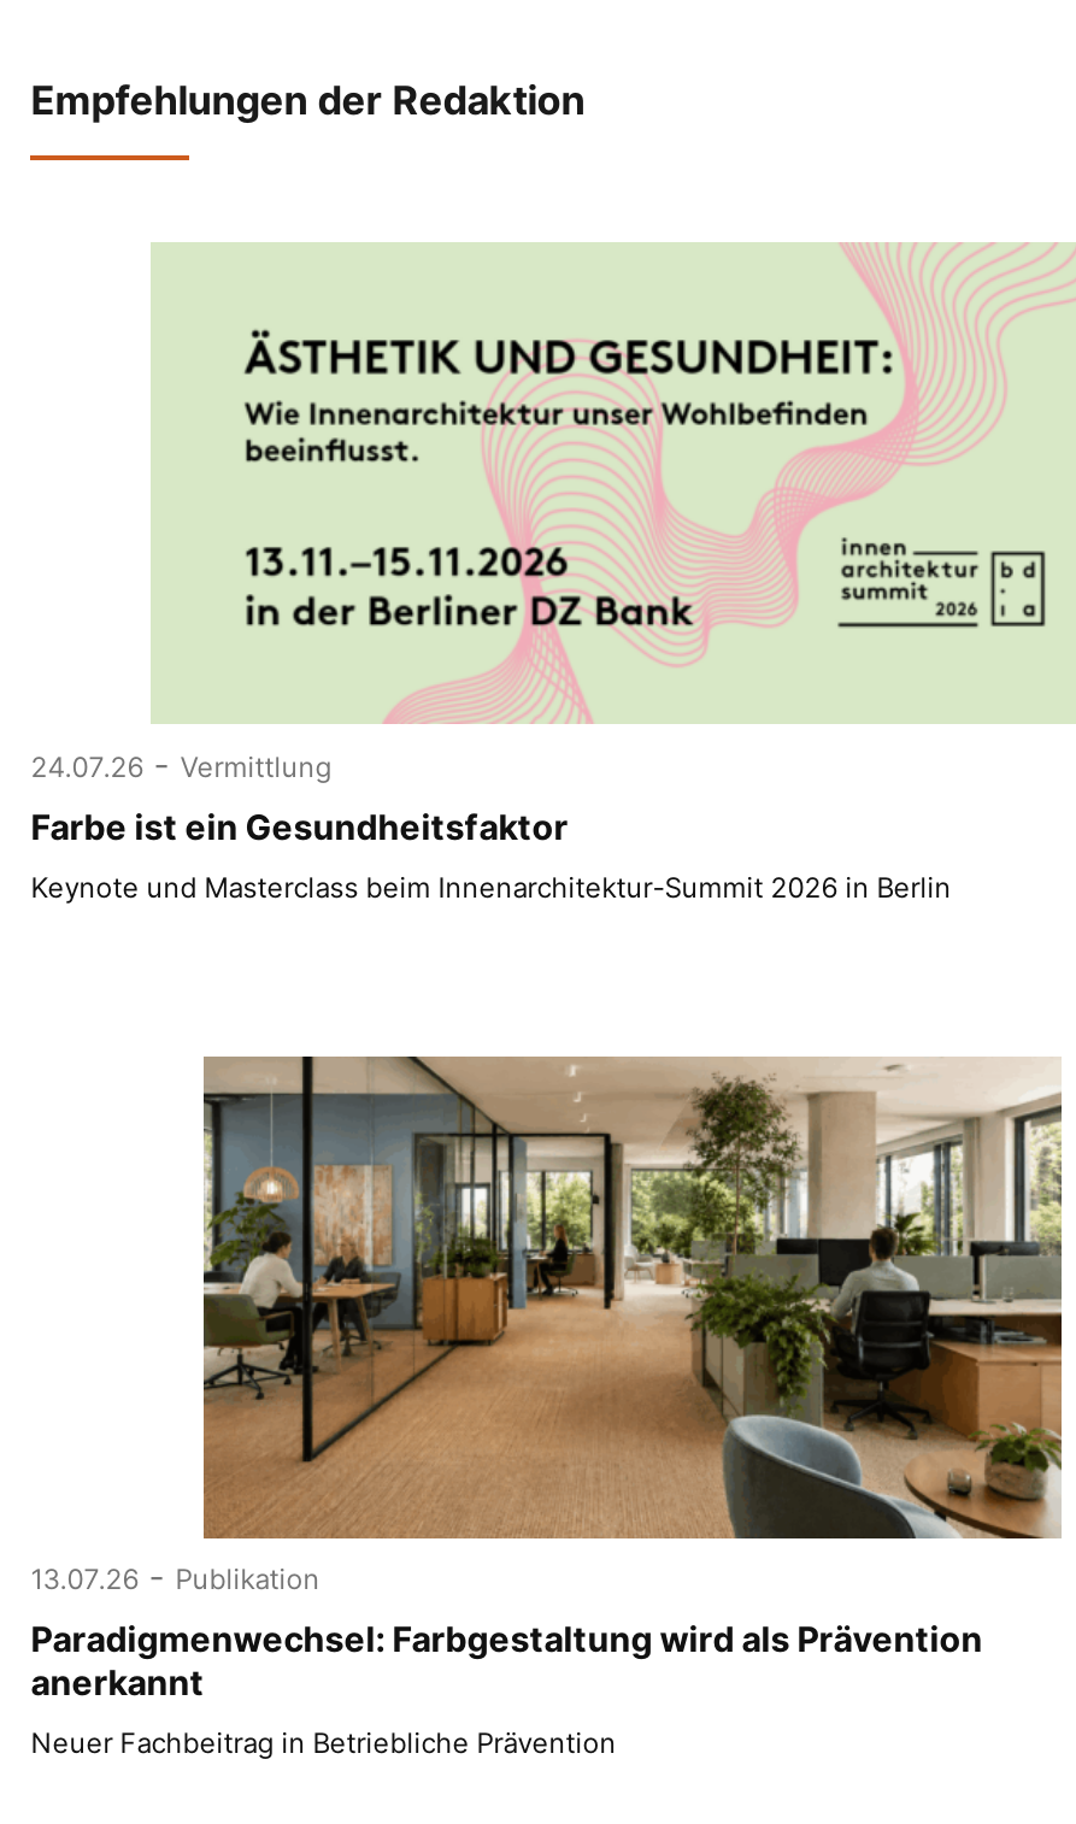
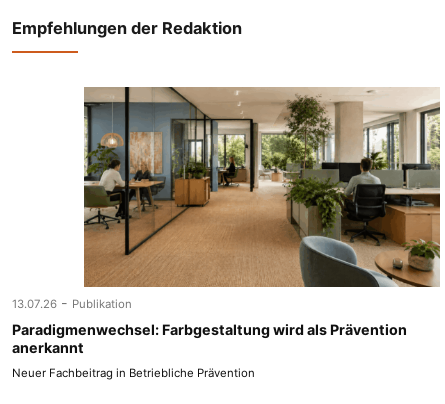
[31,242,1069,904] [image] | 24.07.26 - Vermittlung | Farbe ist ein Gesundheitsfaktor | Keynote und Masterclass beim Innenarchitektur-Summit 2026 in Berlin -> none

